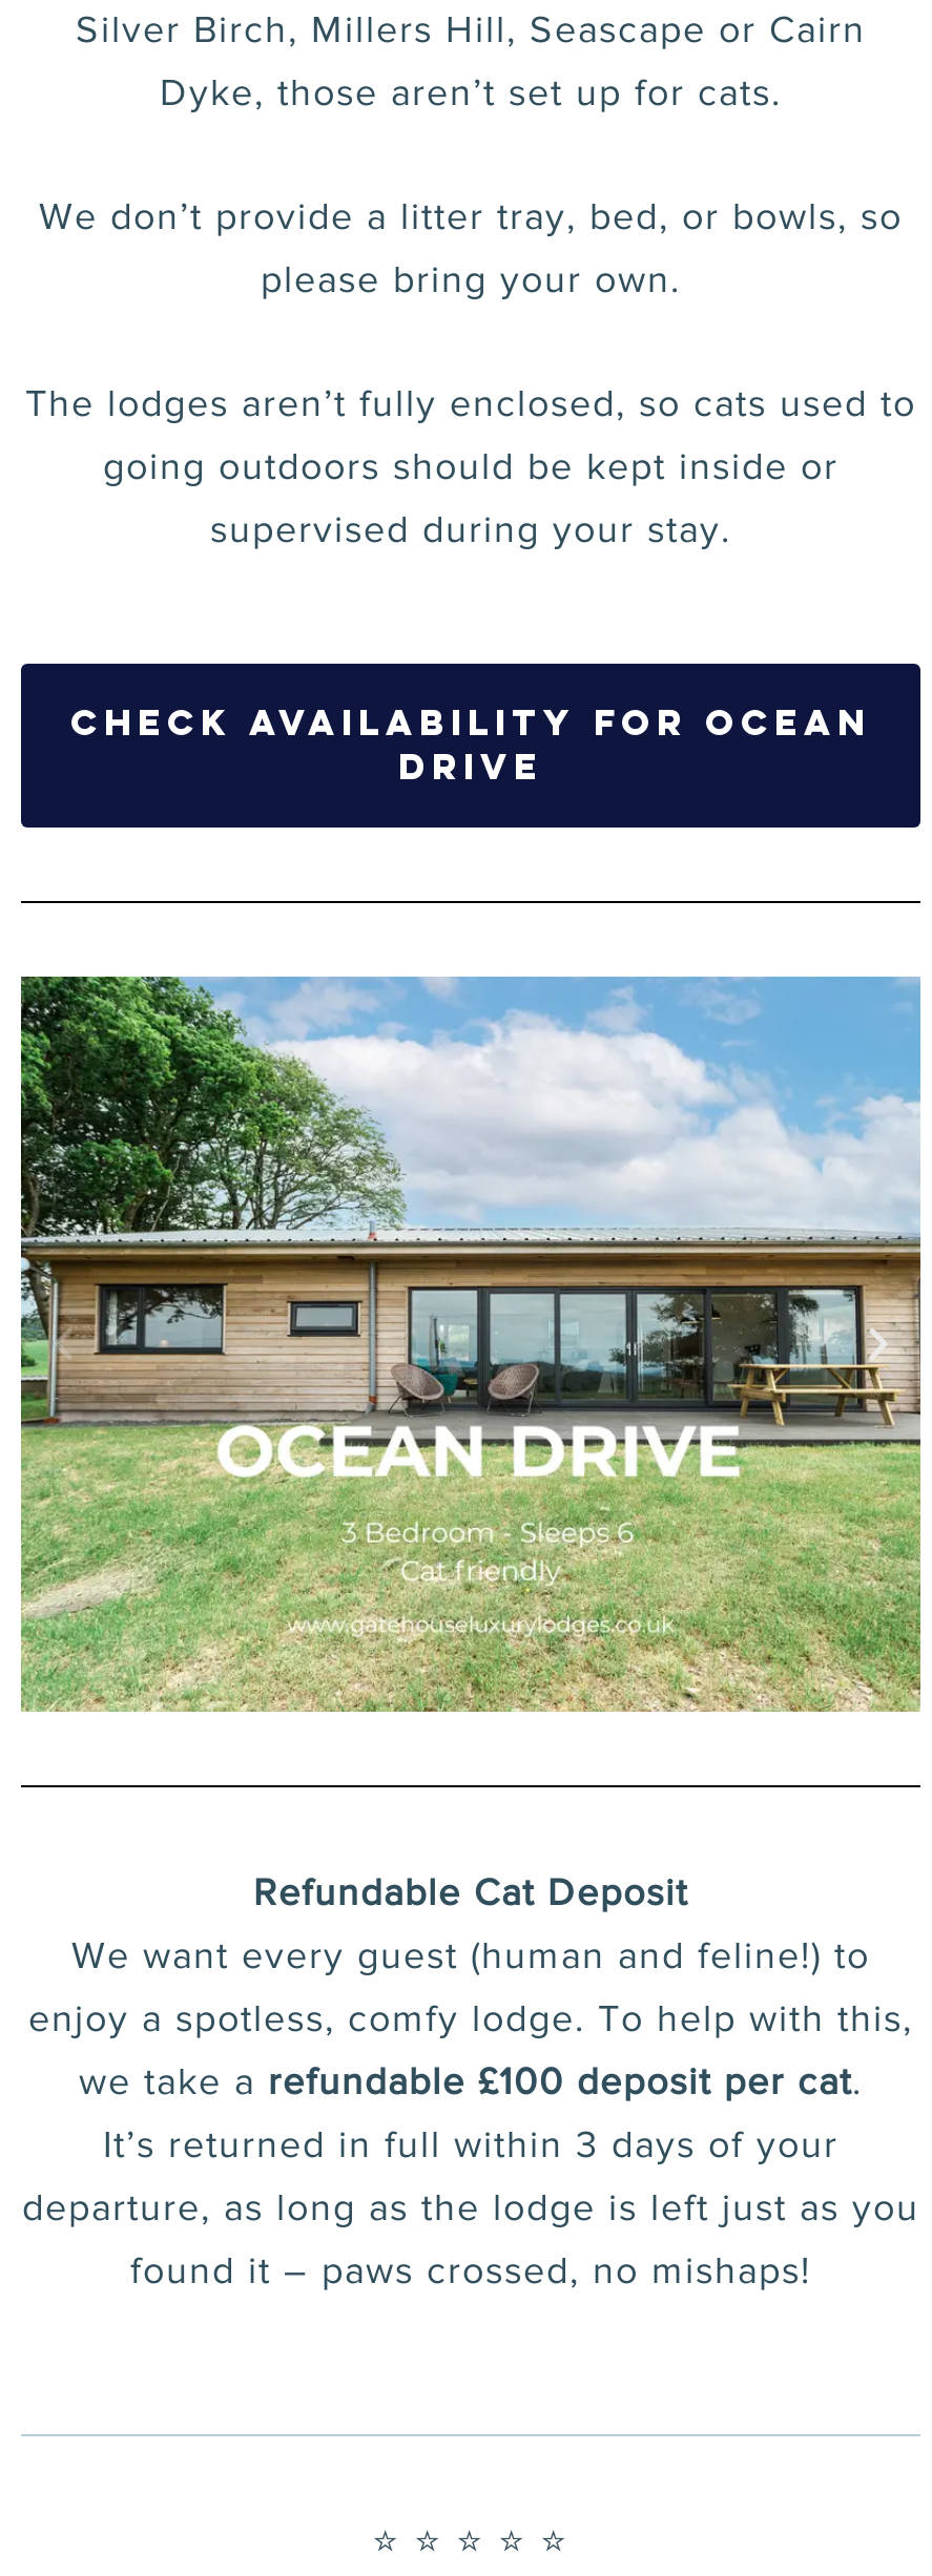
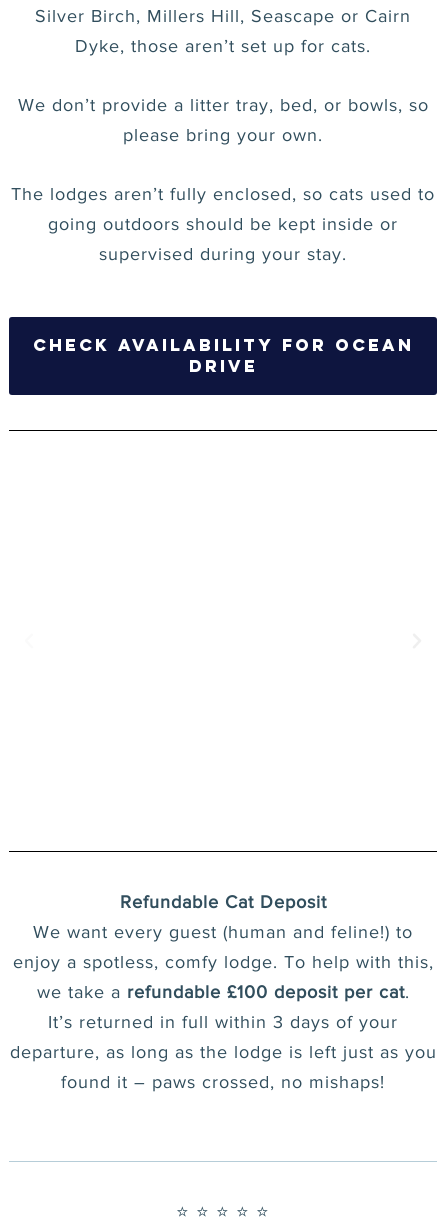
[19,973,923,1715] [image] -> none

